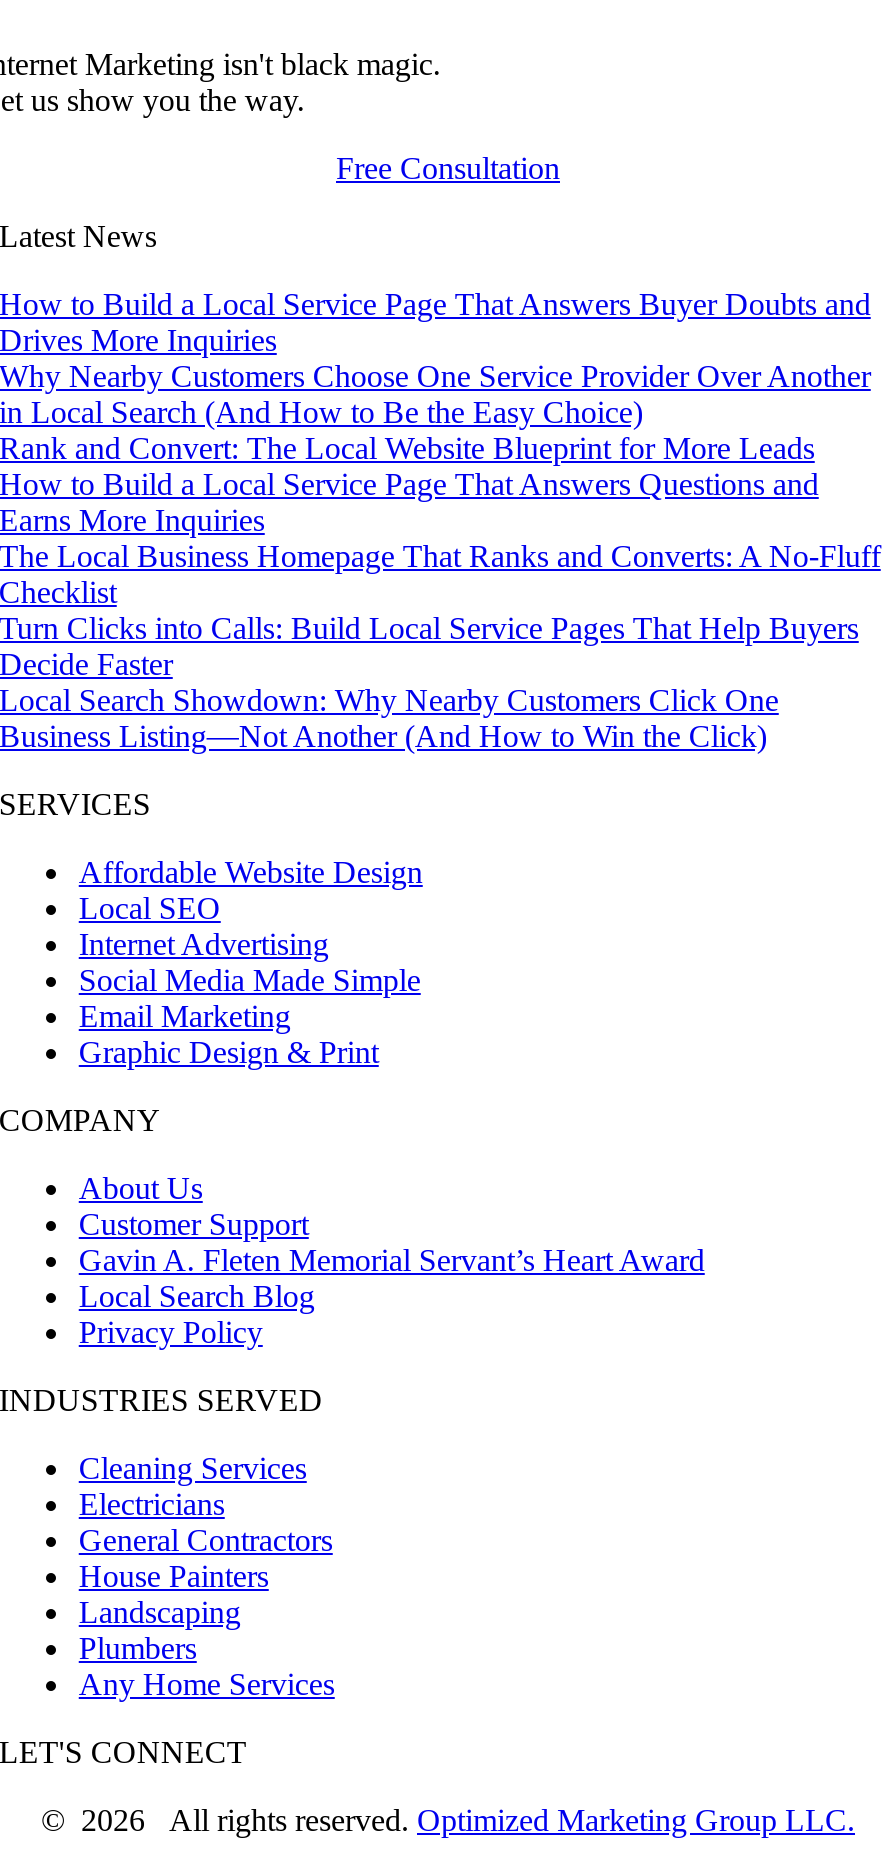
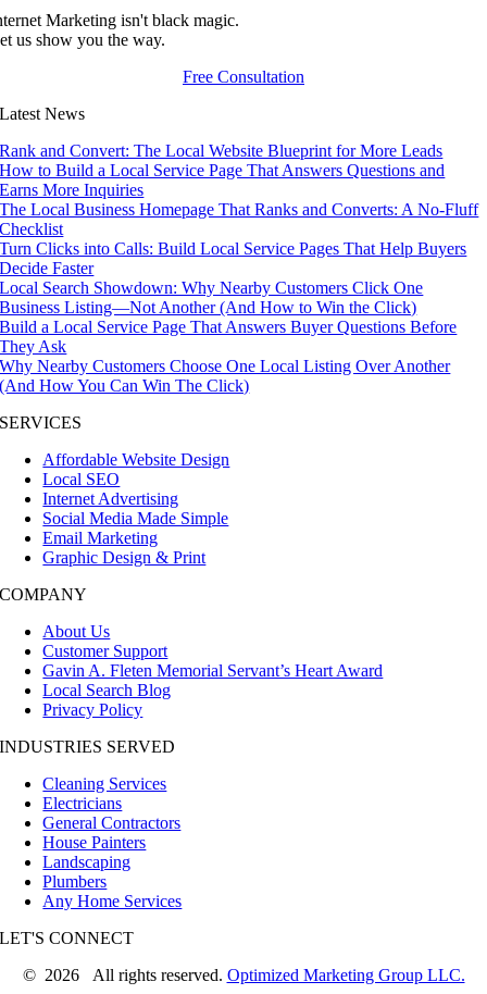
[0,287,871,429] How to Build a Local Service Page That Answers Buyer Doubts and | Drives More Inquiries | Why Nearby Customers Choose One Service Provider Over Another | in Local Search (And How to Be the Easy Choice) -> none
moved [0,431,881,753] -> [0,142,479,317]: Rank and Convert: The Local Website Blueprint for More Leads | How to Build a Local Service Page That Answers Questions and | Earns More Inquiries | ... | Local Search Showdown: Why Nearby Customers Click One | Business Listing—Not Another (And How to Win the Click)
none -> [0,318,457,395] Build a Local Service Page That Answers Buyer Questions Before | They Ask | Why Nearby Customers Choose One Local Listing Over Another | (And How You Can Win The Click)

